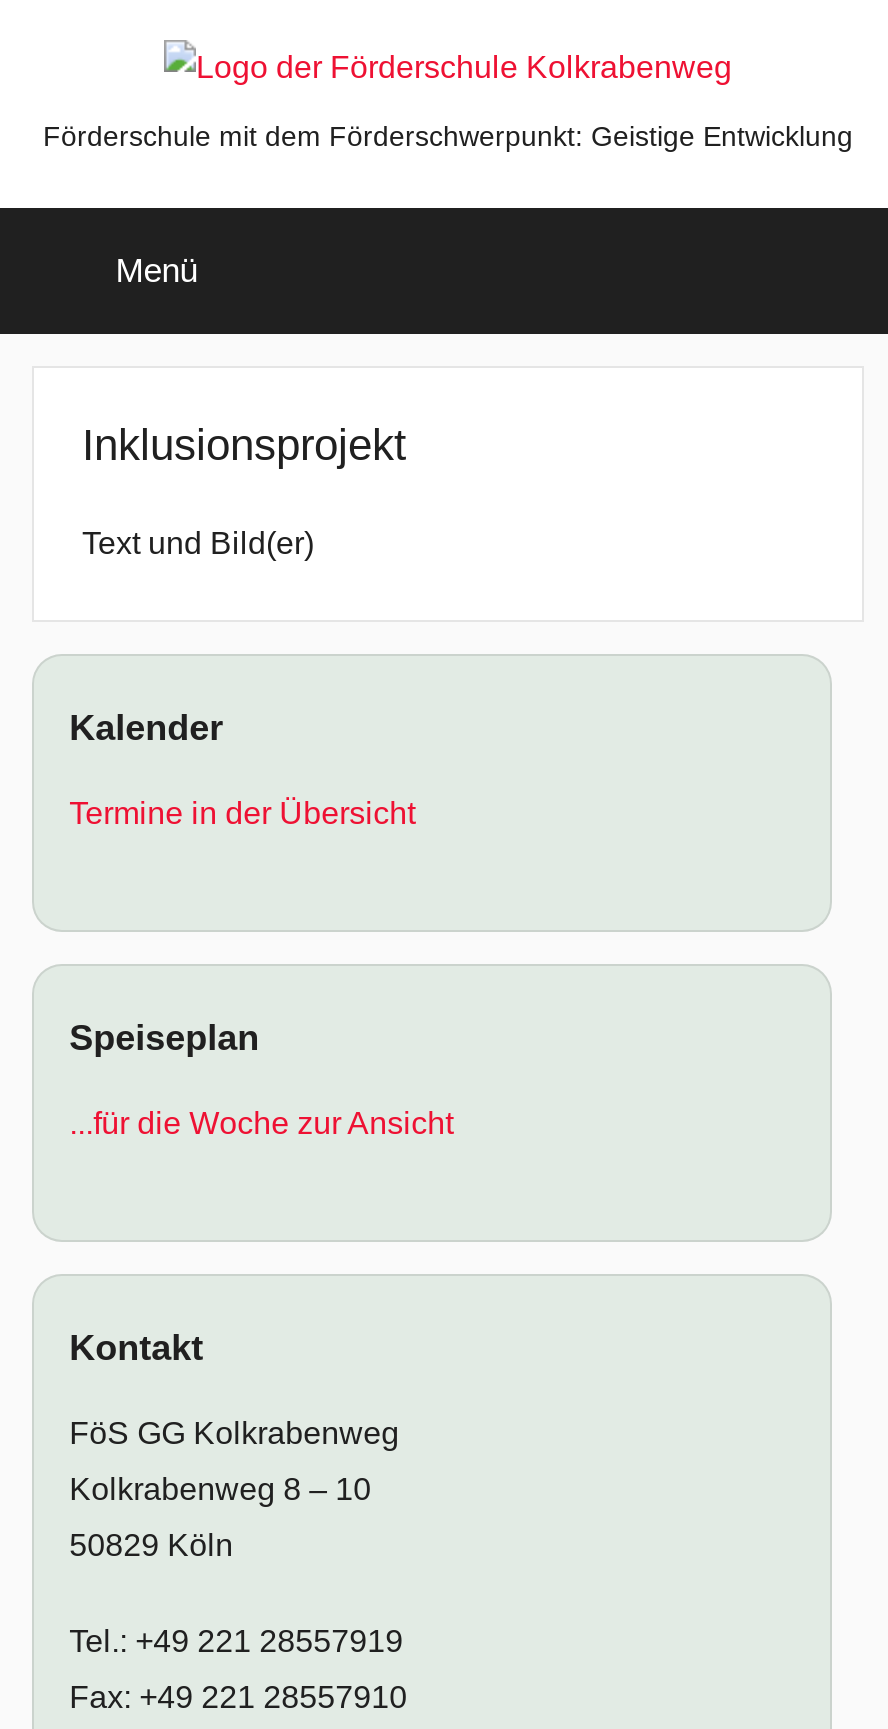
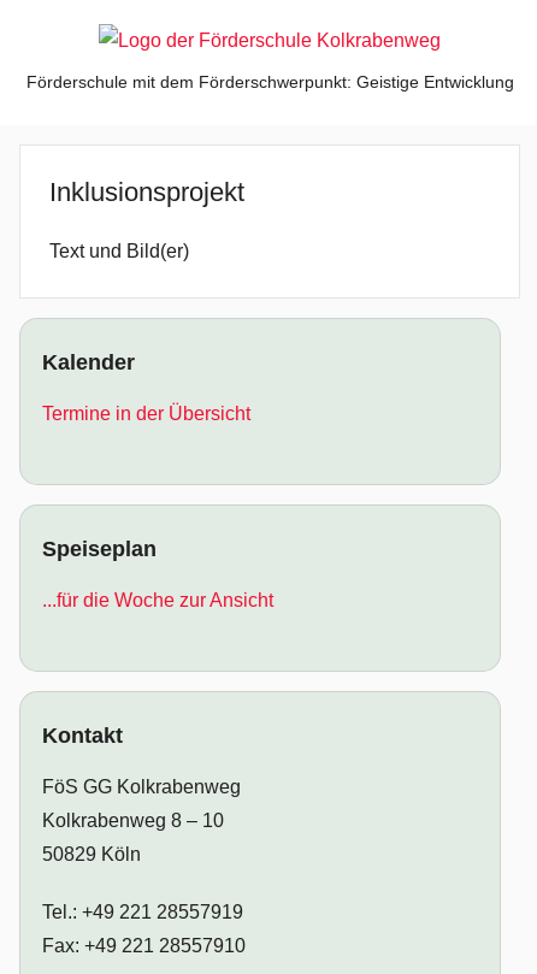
[115,252,197,290] Menü -> none

